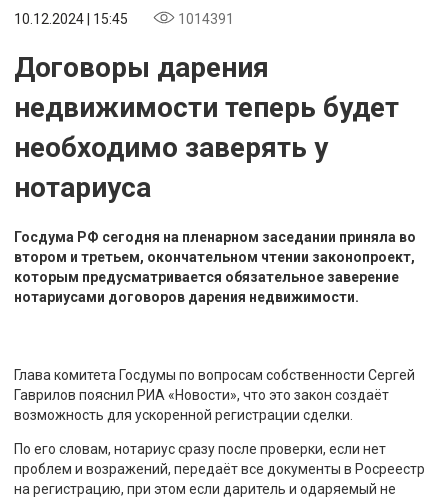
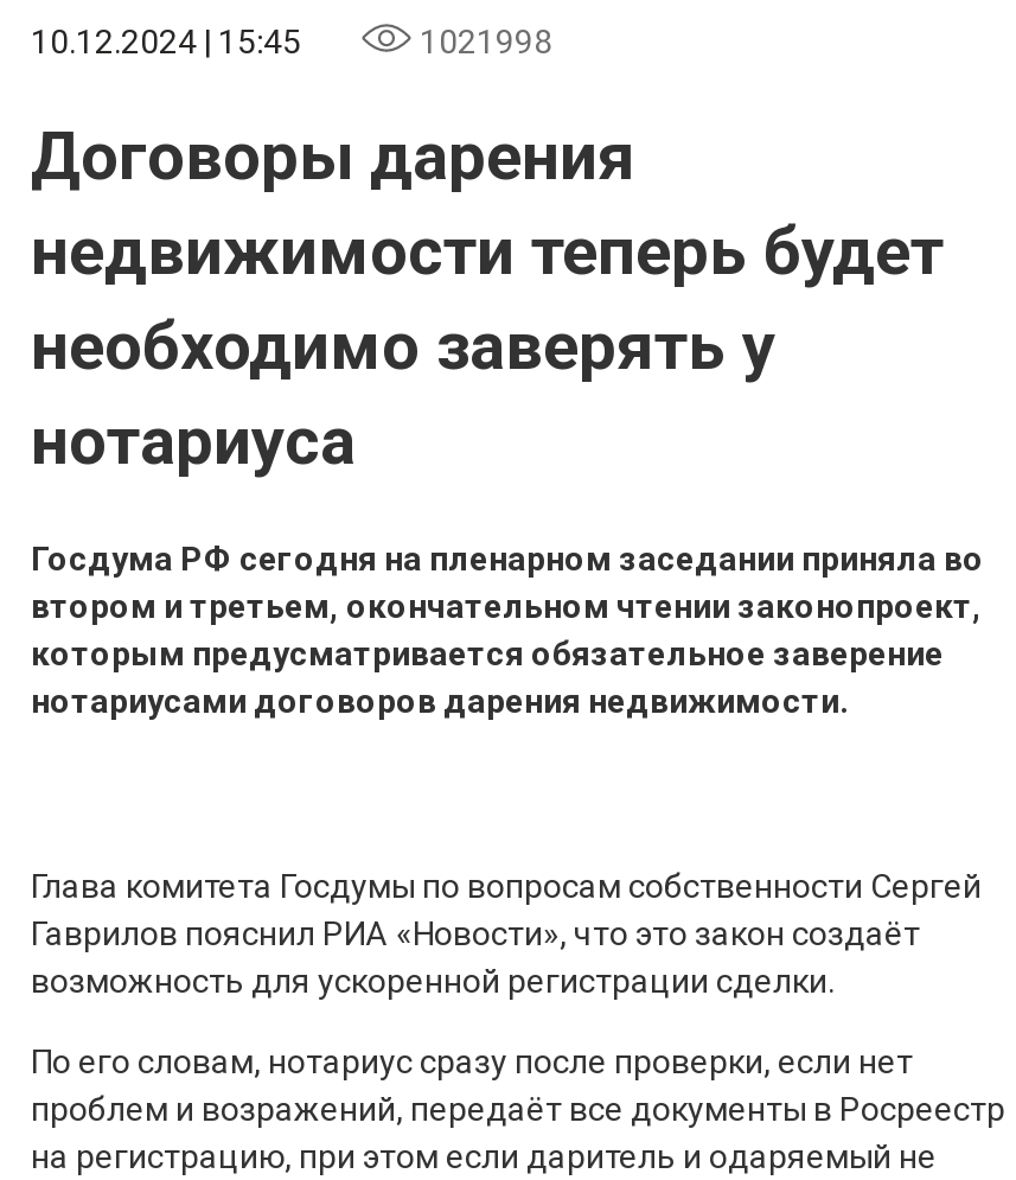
[178,11,234,27] 1014391 -> [420,23,552,60] 1021998

